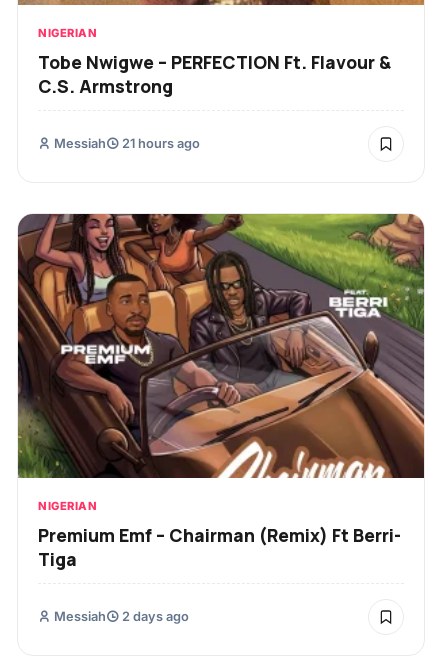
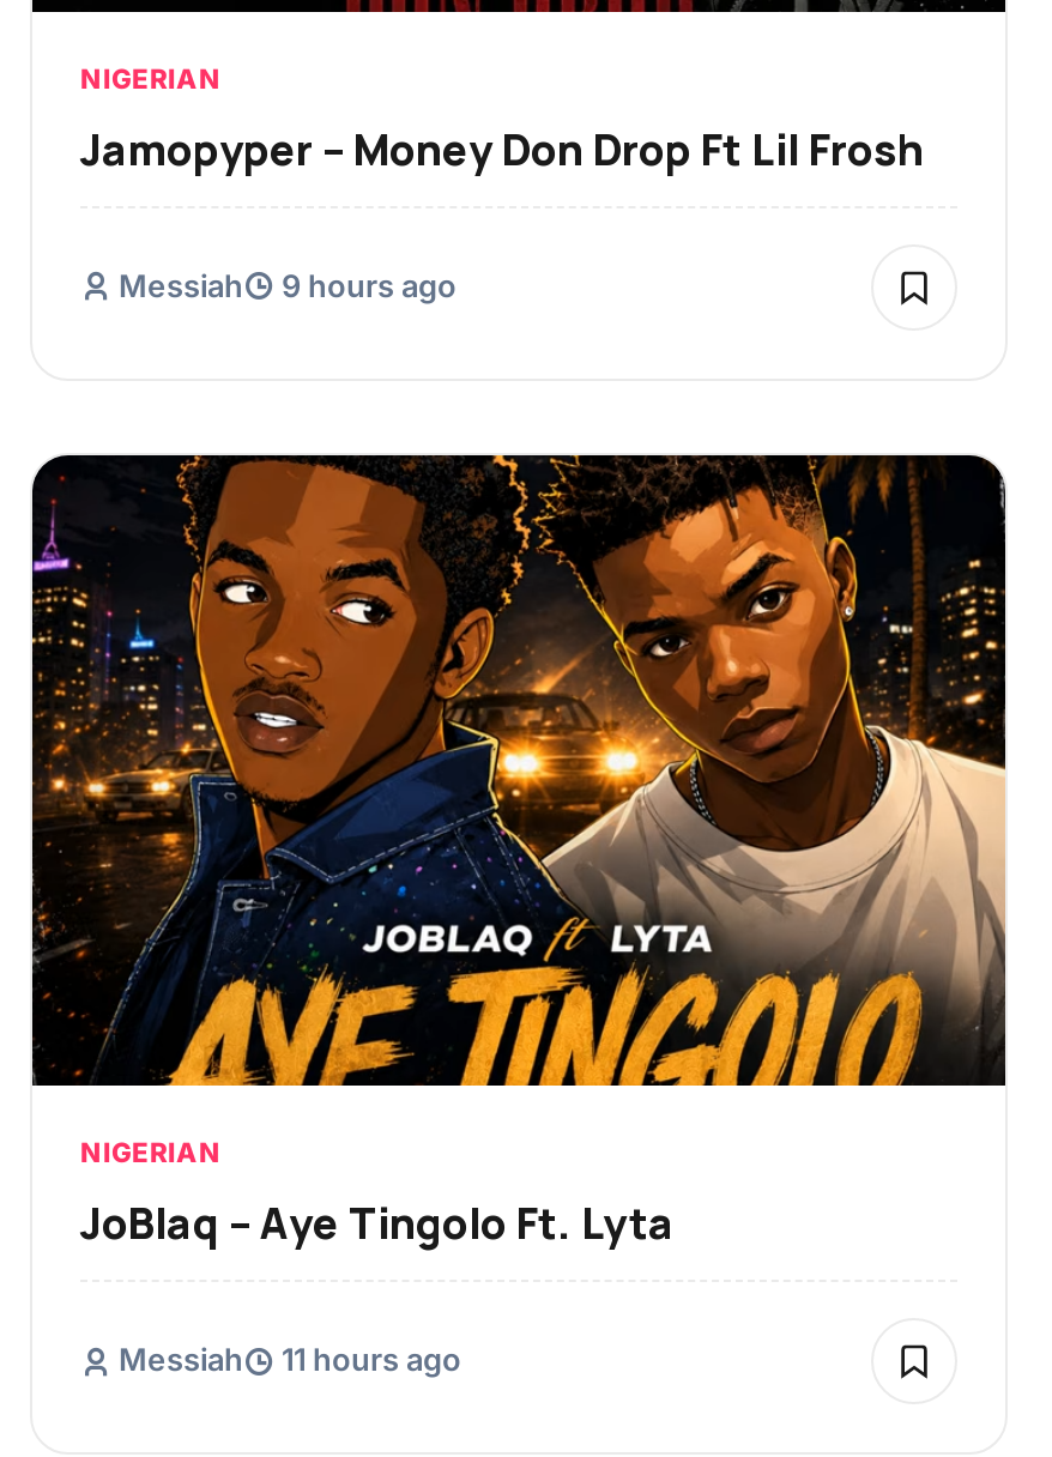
[38,50,391,98] Tobe Nwigwe – PERFECTION Ft. Flavour & | C.S. Armstrong -> [80,119,924,177] Jamopyper – Money Don Drop Ft Lil Frosh
[54,136,200,151] Messiah 21 hours ago -> [119,268,457,304] Messiah 9 hours ago
[17,213,425,479] [image] -> [30,453,1008,1088] [image]
[38,523,401,571] Premium Emf – Chairman (Remix) Ft Berri- | Tiga -> [80,1195,675,1252] JoBlaq – Aye Tingolo Ft. Lyta
[54,609,189,624] Messiah 2 days ago -> [119,1343,461,1379] Messiah 11 hours ago

